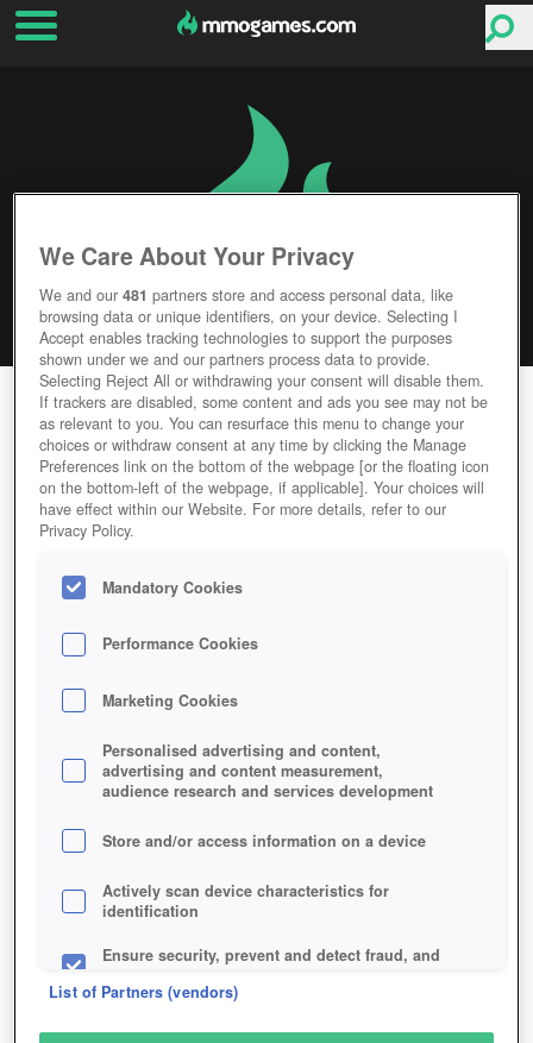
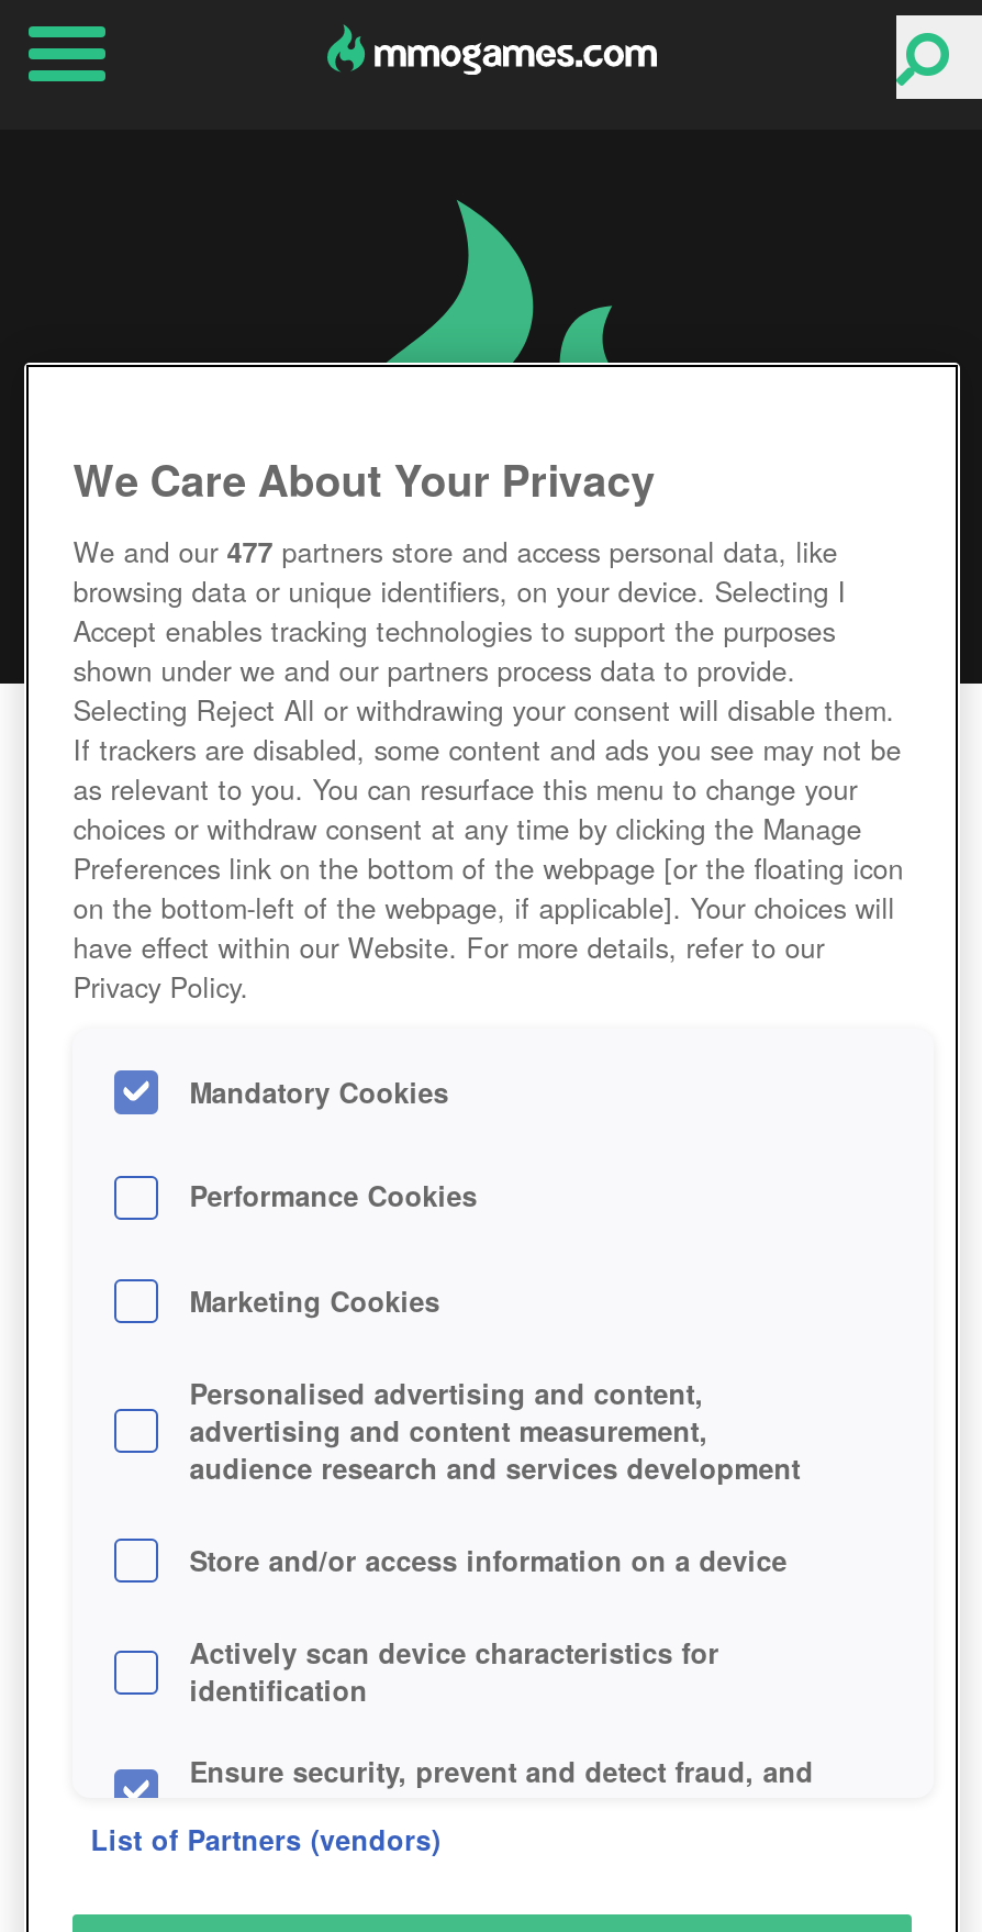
[39,284,454,306] We and our 481 partners store and access personal data, like -> [73,532,837,572] We and our 477 partners store and access personal data, like

